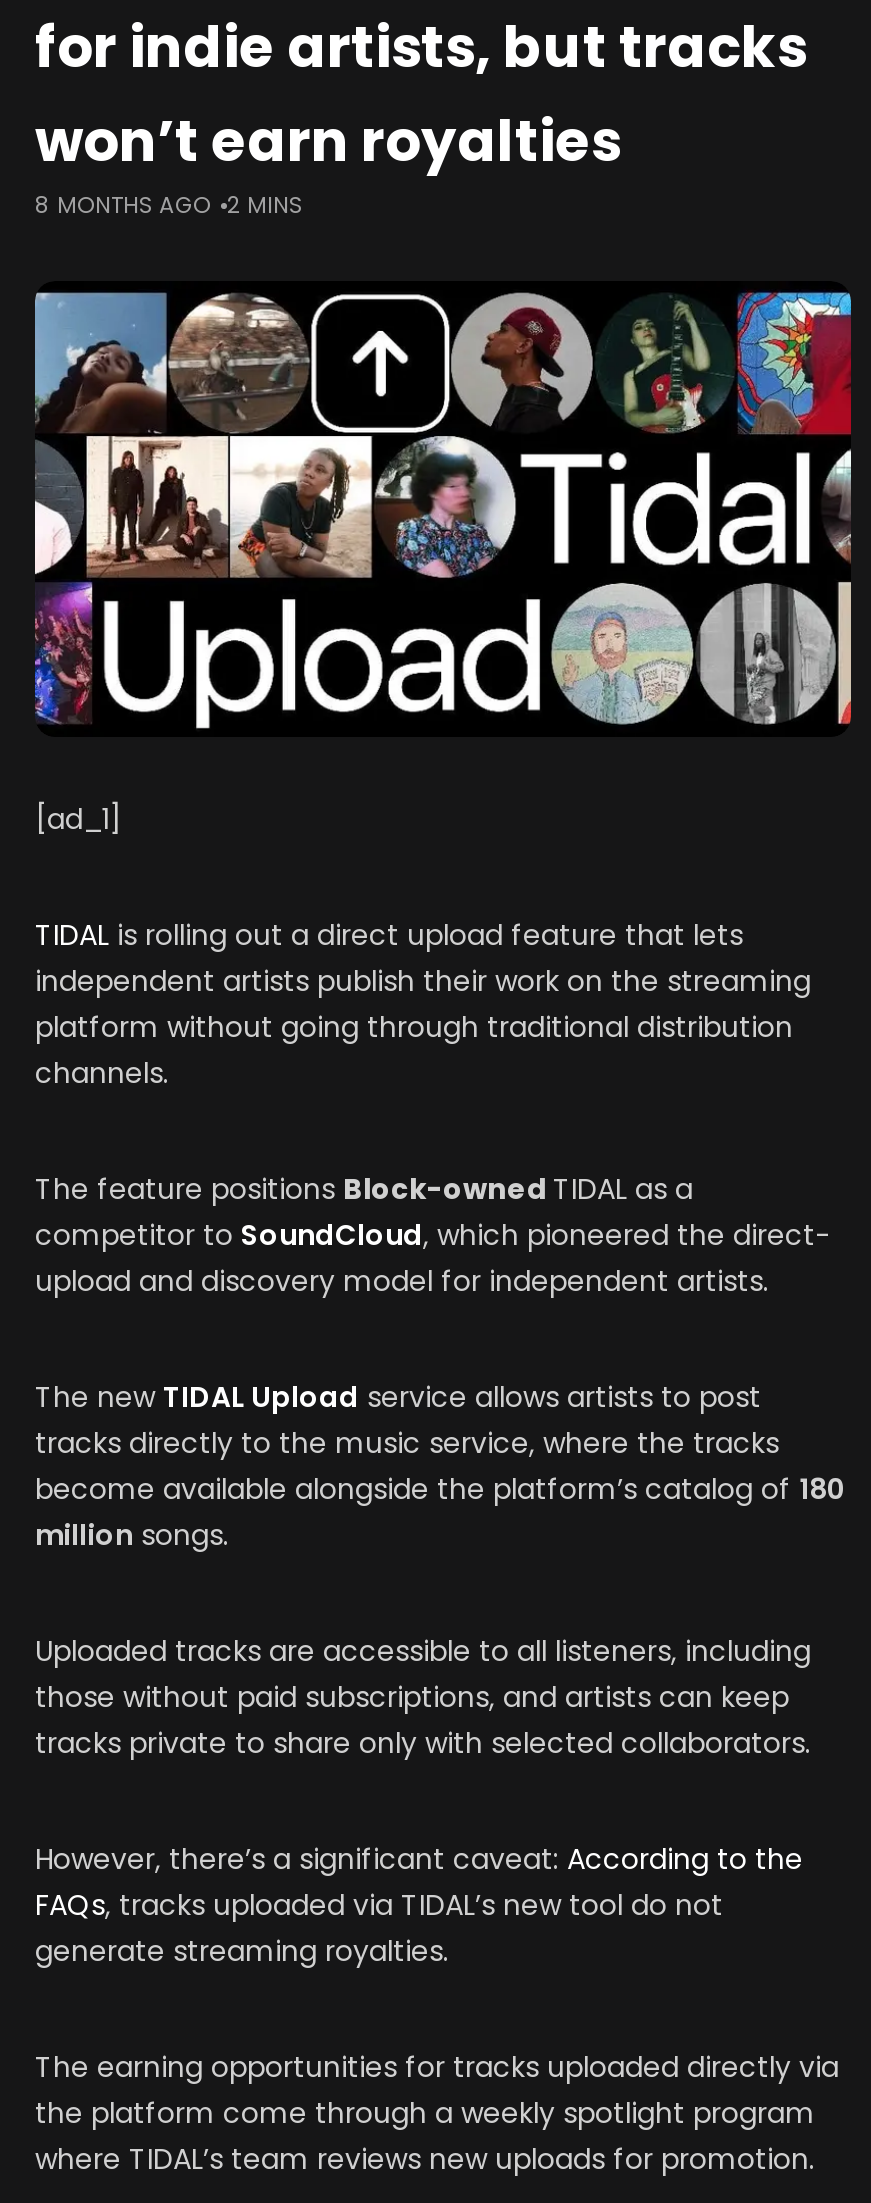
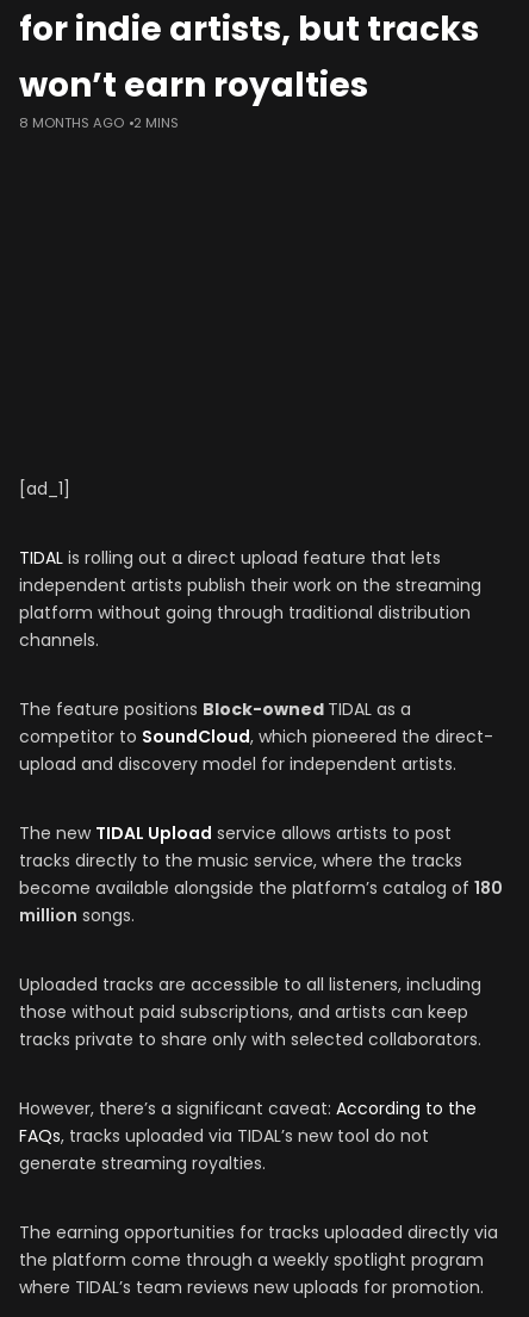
[33,291,853,729] [image] -> none

